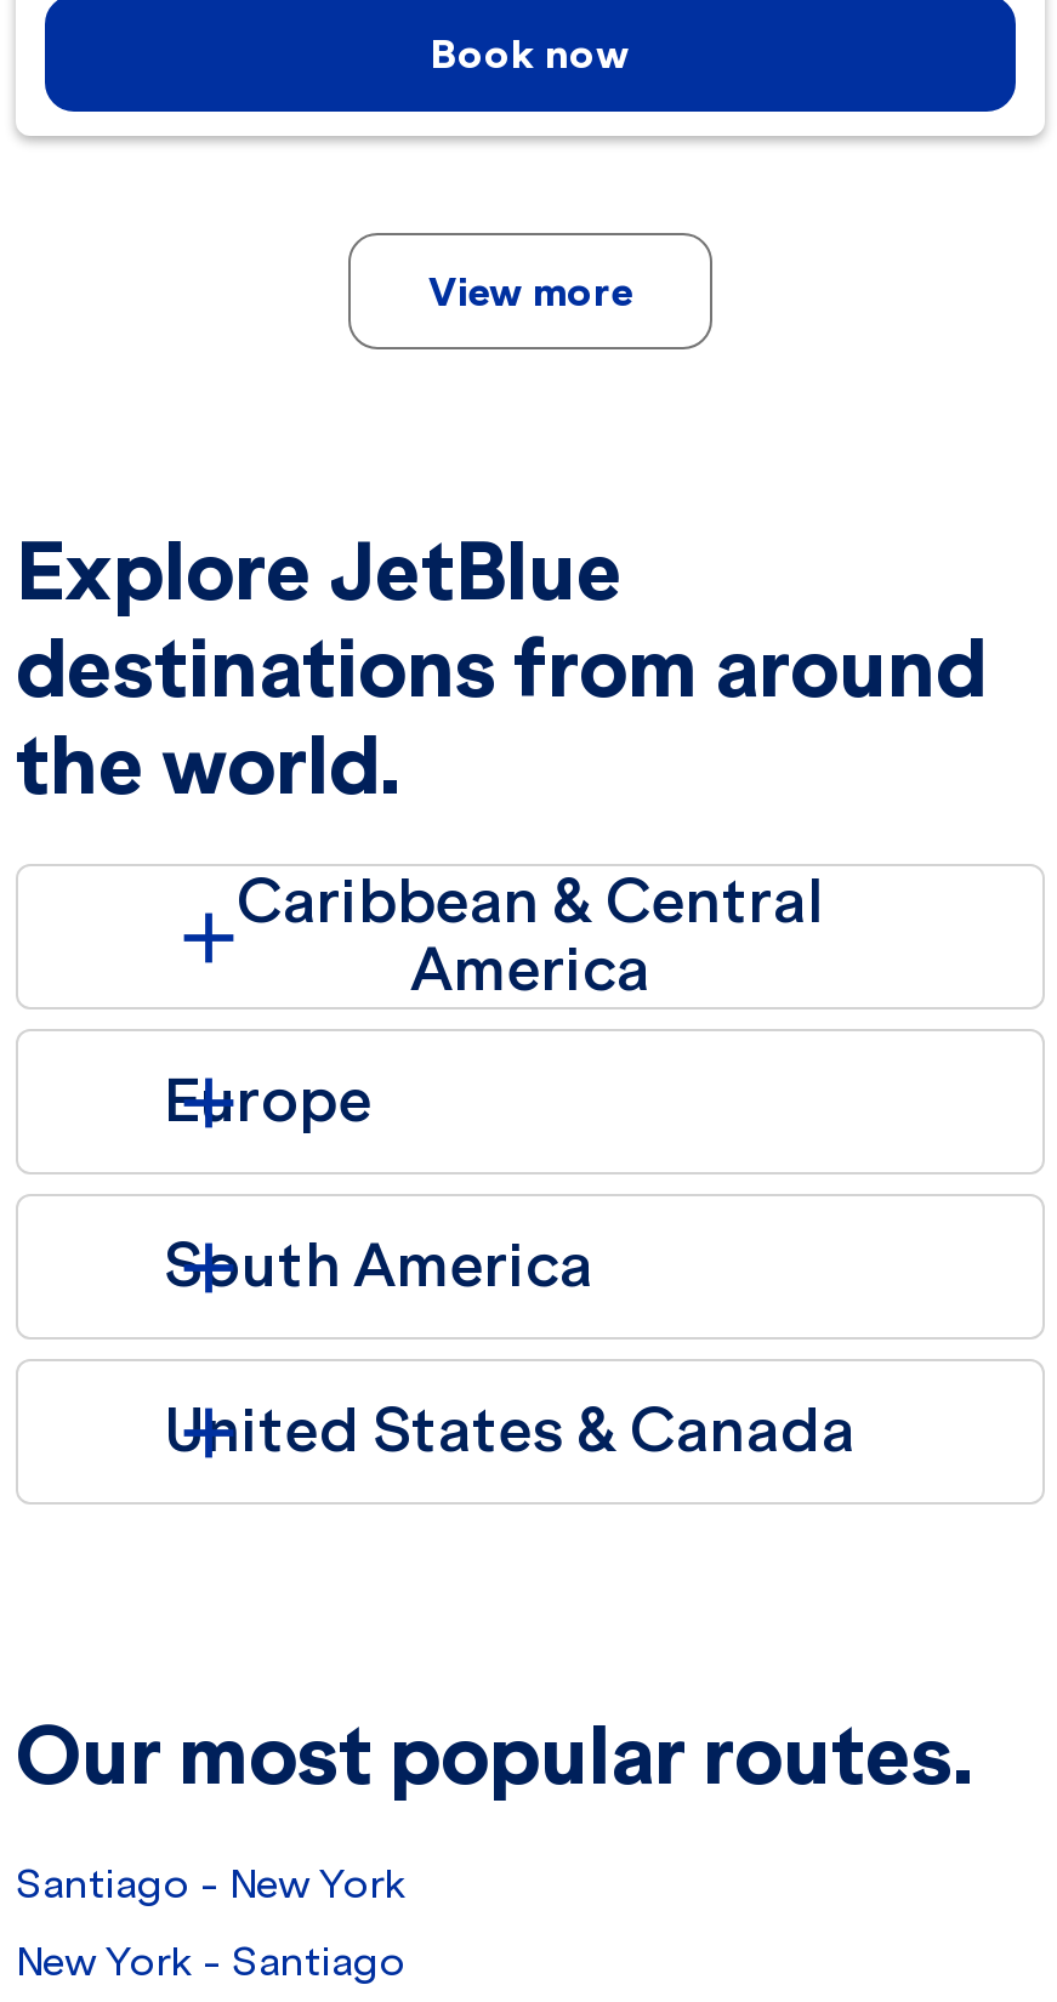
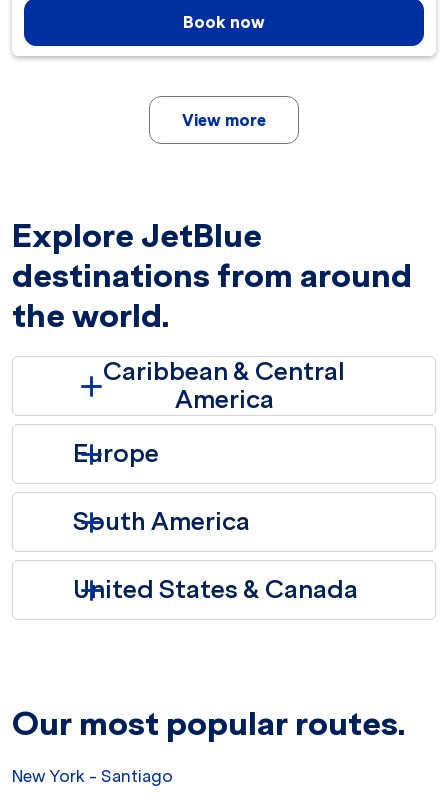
[16,1859,407,1907] Santiago - New York -> none

